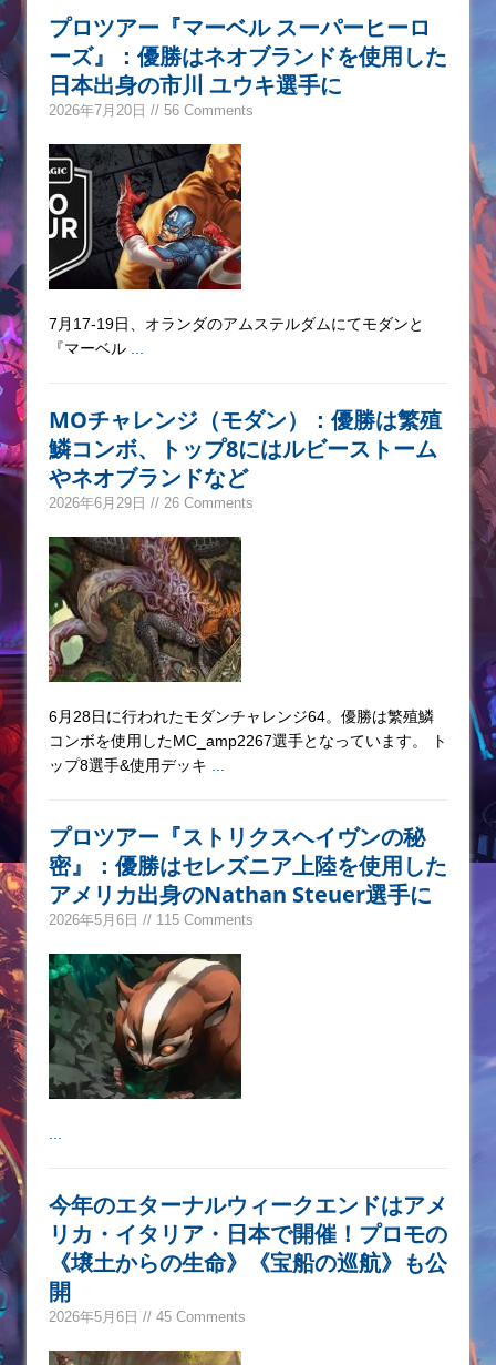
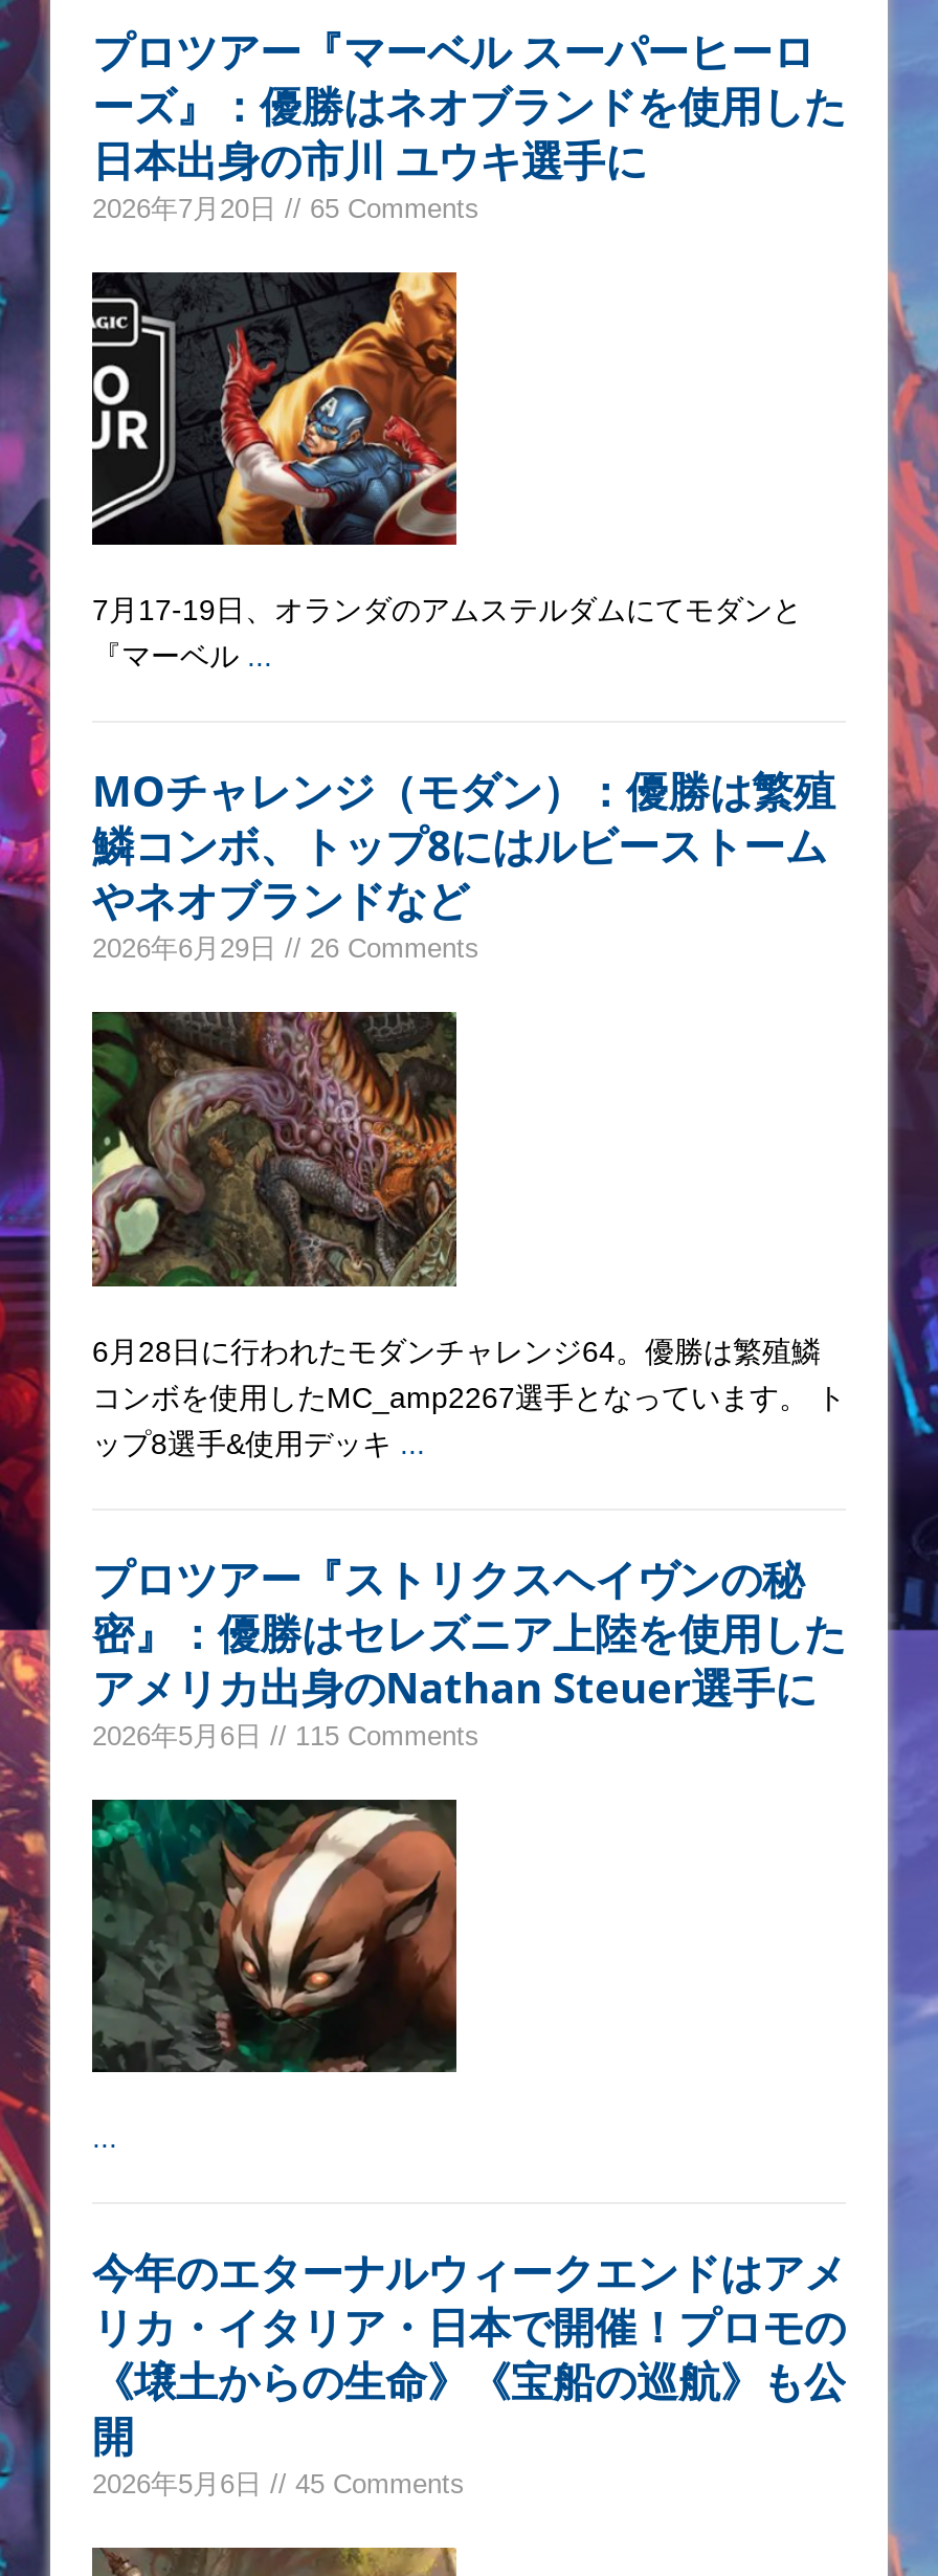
[49,101,254,118] 2026年7月20日 // 56 Comments -> [92,192,479,223] 2026年7月20日 // 65 Comments

